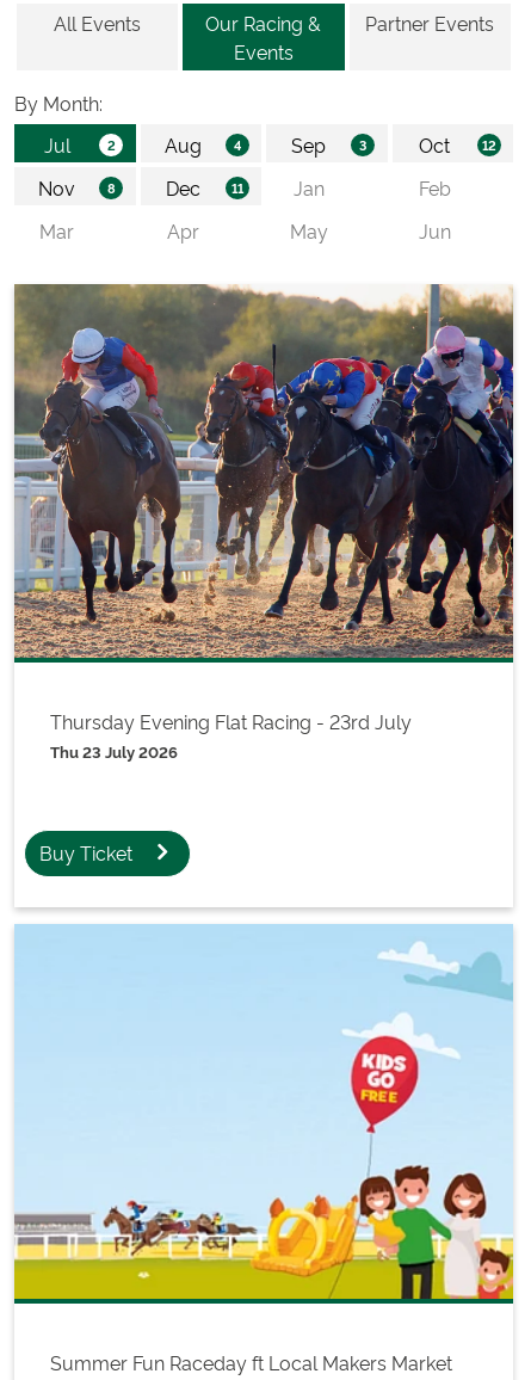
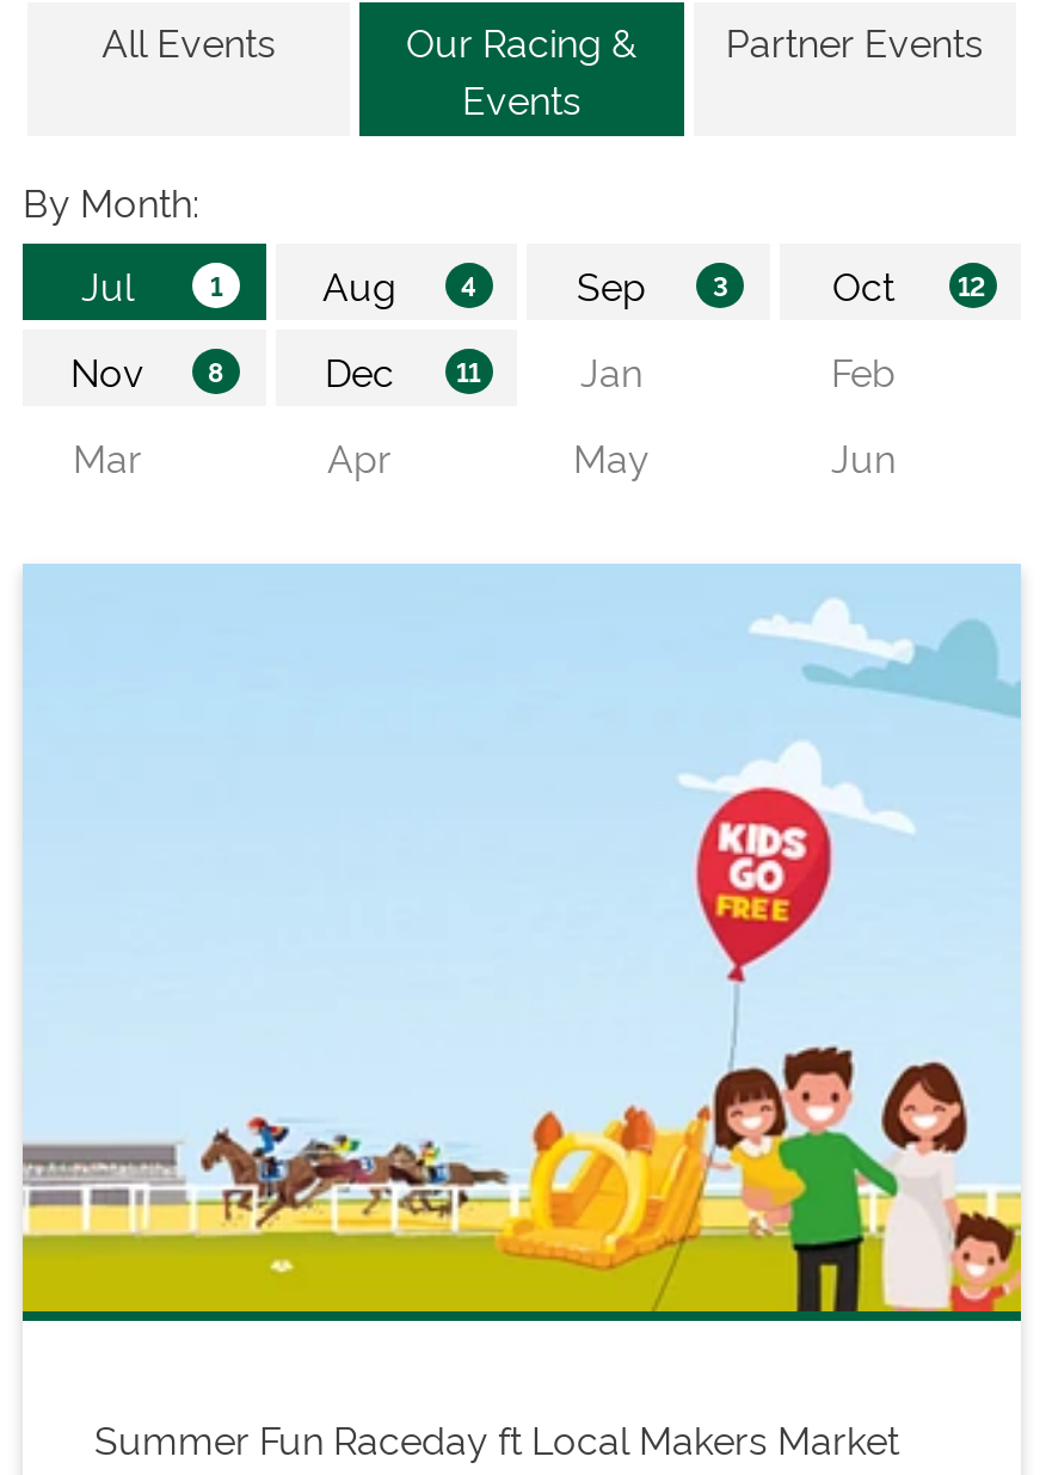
[13,283,514,762] [image] | Thursday Evening Flat Racing - 23rd July | Thu 23 July 2026 -> none
[39,839,132,866] Buy Ticket -> none

